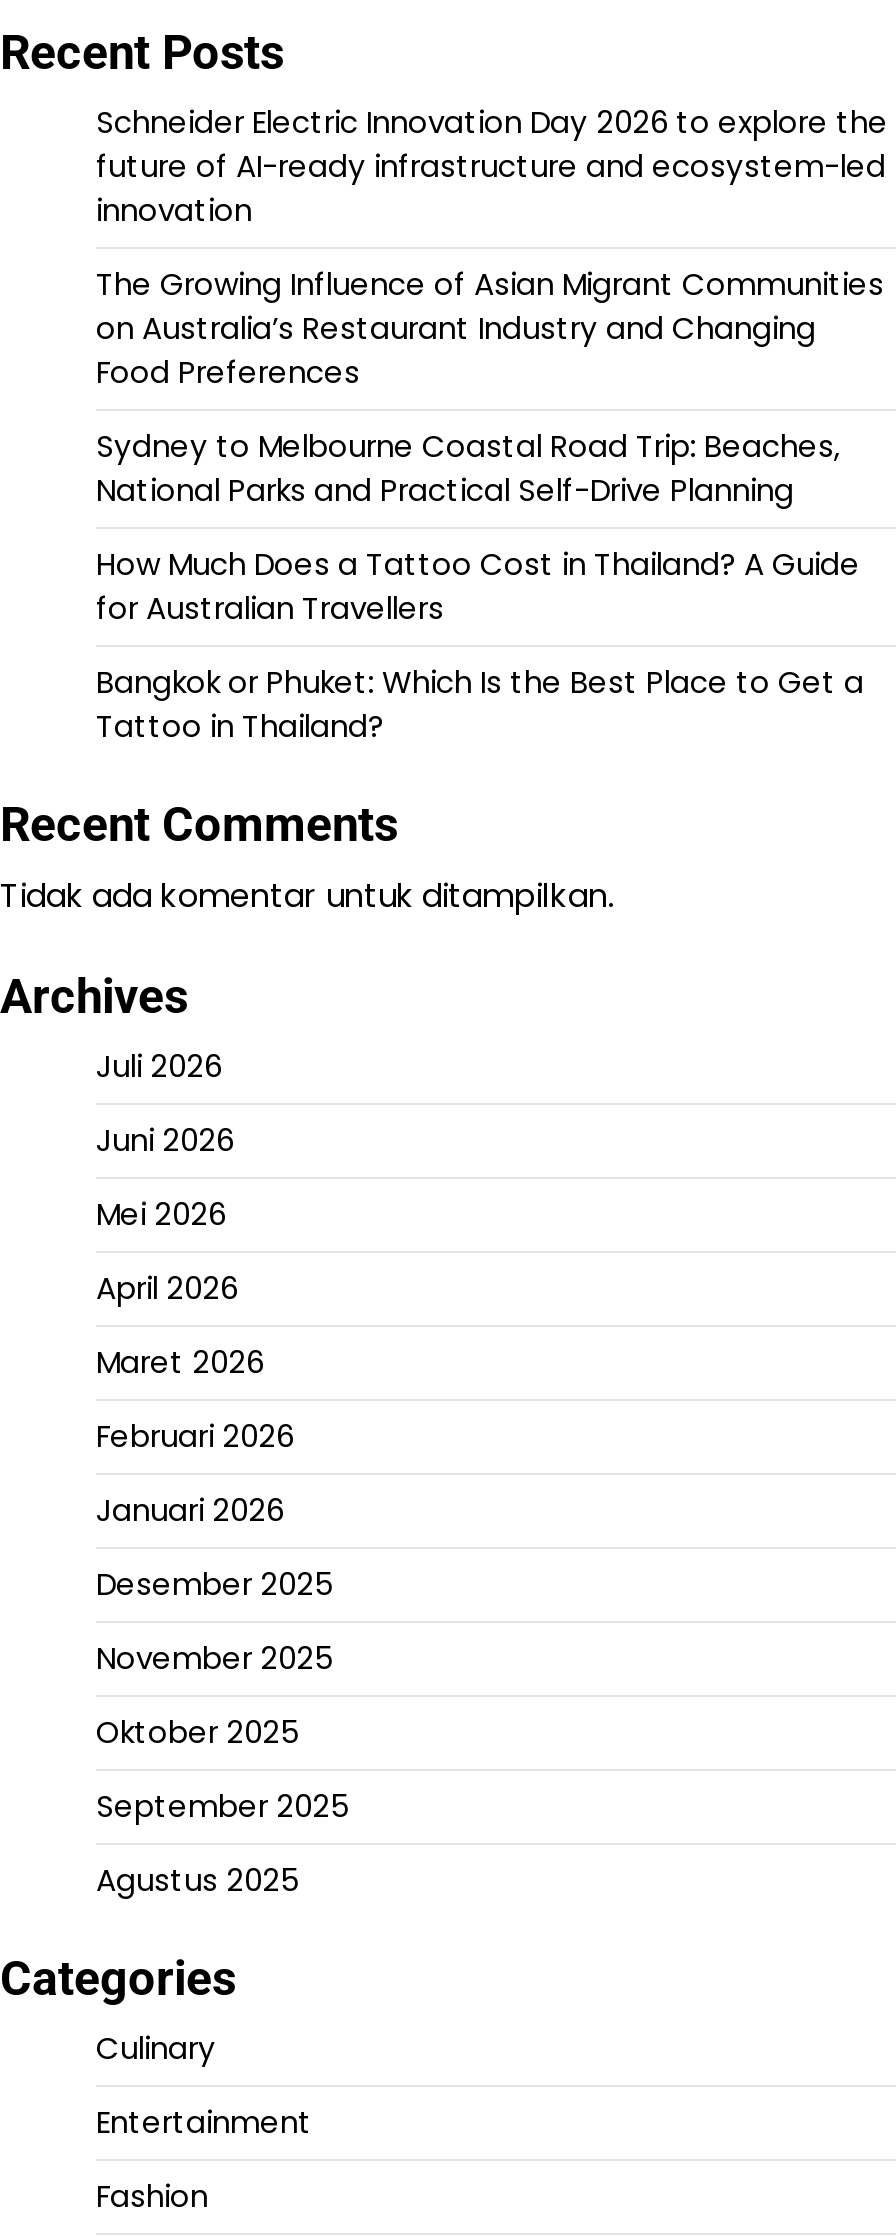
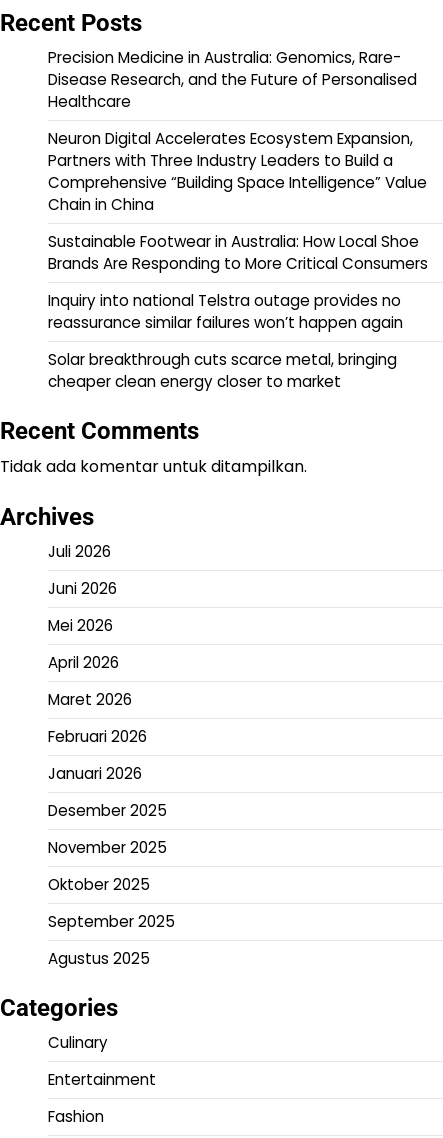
[96,100,888,230] Schneider Electric Innovation Day 2026 to explore the | future of AI-ready infrastructure and ecosystem-led | innovation -> [48,47,417,112] Precision Medicine in Australia: Genomics, Rare- | Disease Research, and the Future of Personalised | Healthcare
[96,262,884,392] The Growing Influence of Asian Migrant Communities | on Australia’s Restaurant Industry and Changing | Food Preferences -> [48,128,427,215] Neuron Digital Accelerates Ecosystem Expansion, | Partners with Three Industry Leaders to Build a | Comprehensive “Building Space Intelligence” Value | Chain in China
[96,424,840,510] Sydney to Melbourne Coastal Road Trip: Beaches, | National Parks and Practical Self-Drive Planning -> [48,231,428,274] Sustainable Footwear in Australia: How Local Shoe | Brands Are Responding to More Critical Consumers
[96,542,860,628] How Much Does a Tattoo Cost in Thailand? A Guide | for Australian Travellers -> [48,290,403,333] Inquiry into national Telstra outage provides no | reassurance similar failures won’t happen again
[96,660,864,746] Bangkok or Phuket: Which Is the Best Place to Get a | Tattoo in Thailand? -> [48,349,397,392] Solar breakthrough cuts scarce metal, bringing | cheaper clean energy closer to market

